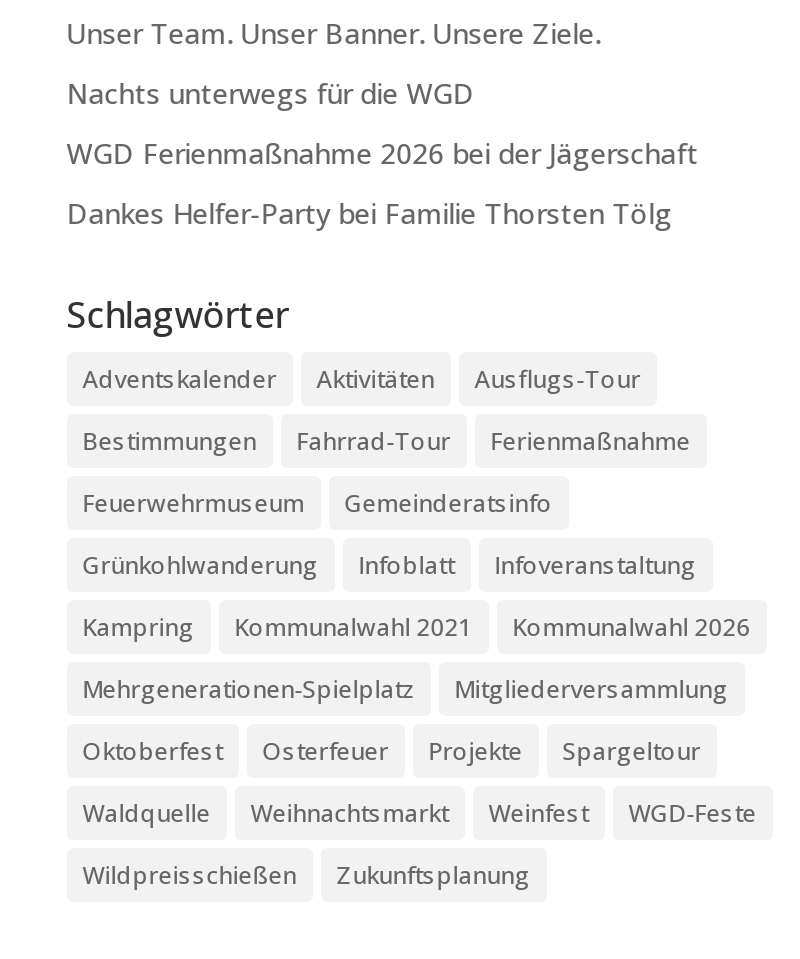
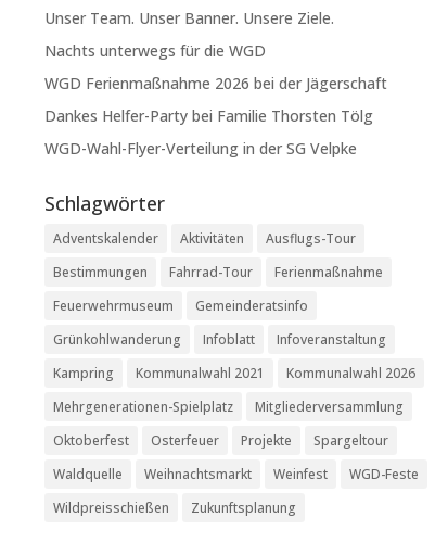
none -> [44,138,357,159] WGD-Wahl-Flyer-Verteilung in der SG Velpke

